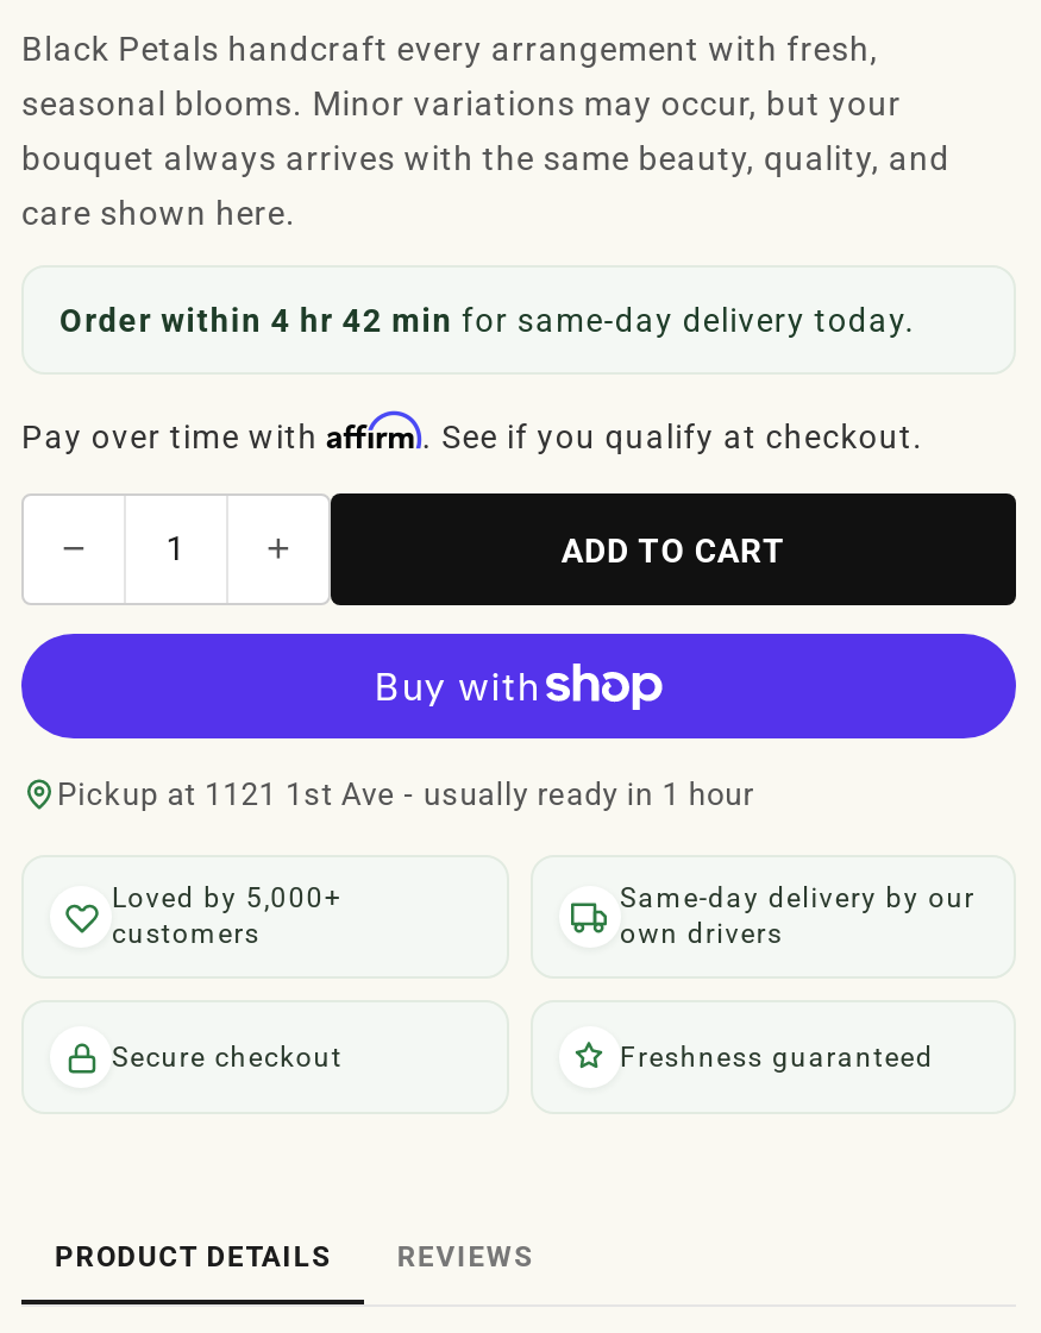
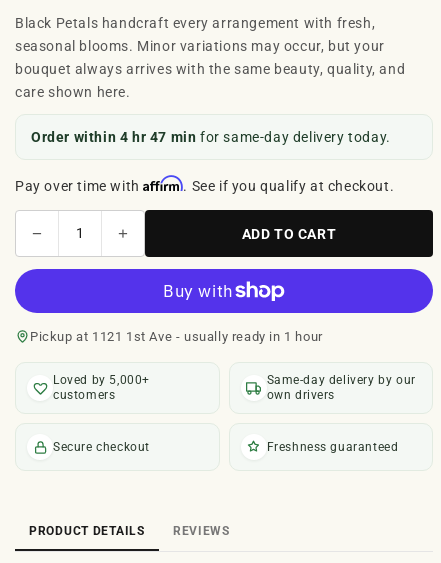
[59,301,916,339] Order within 4 hr 42 min for same-day delivery today. -> [31,129,391,145] Order within 4 hr 47 min for same-day delivery today.

